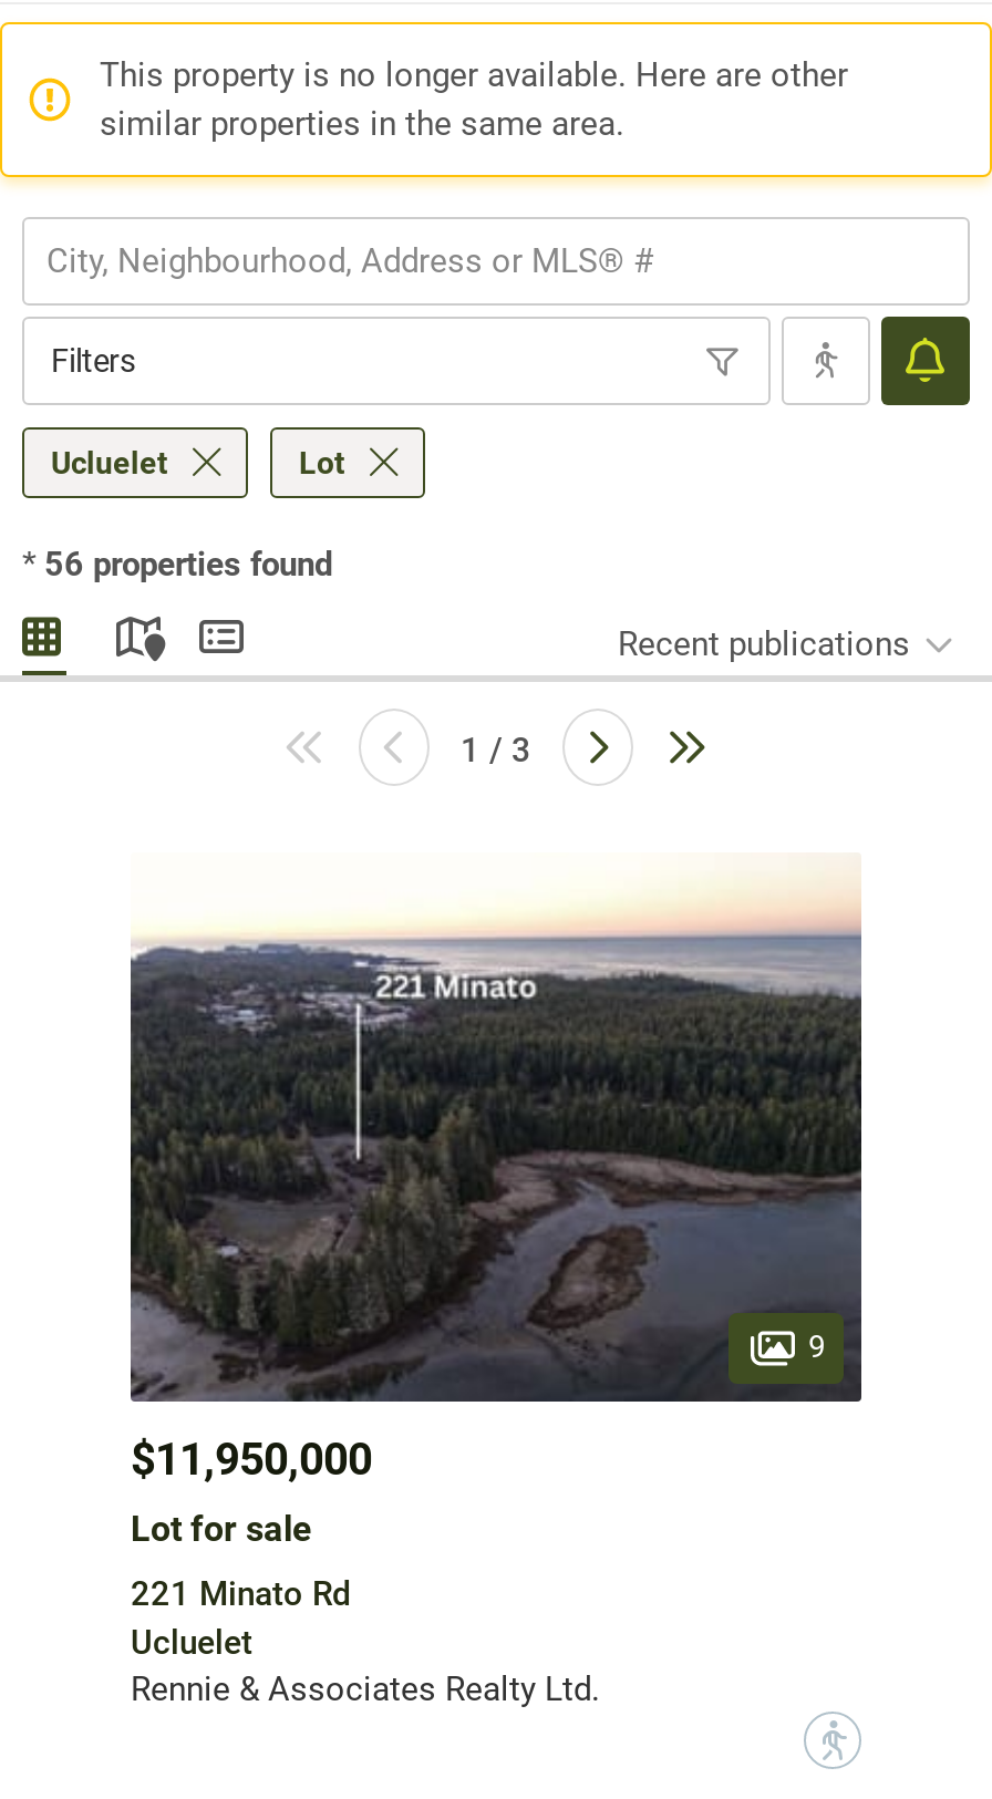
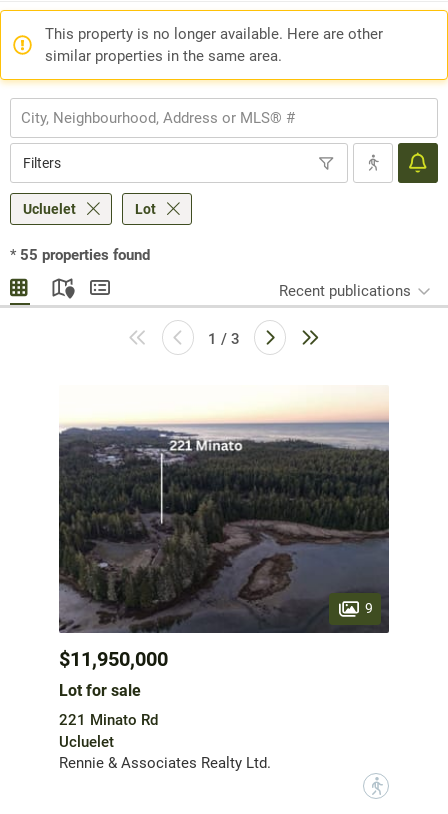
[22,545,332,585] * 56 properties found -> [10,246,150,264] * 55 properties found

